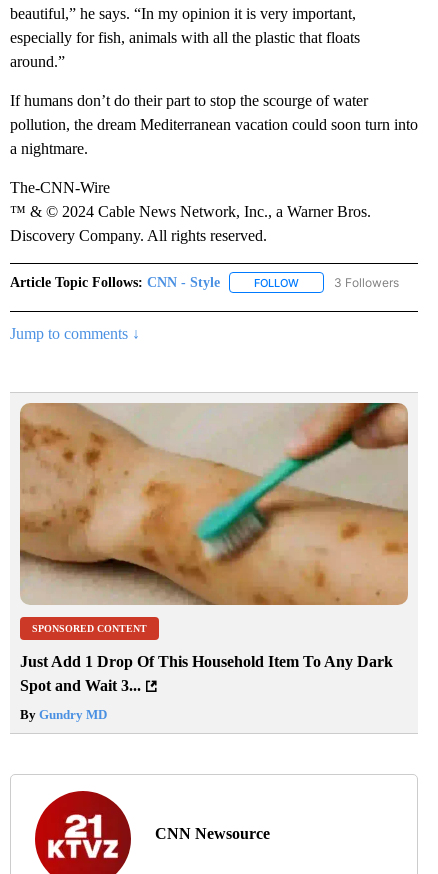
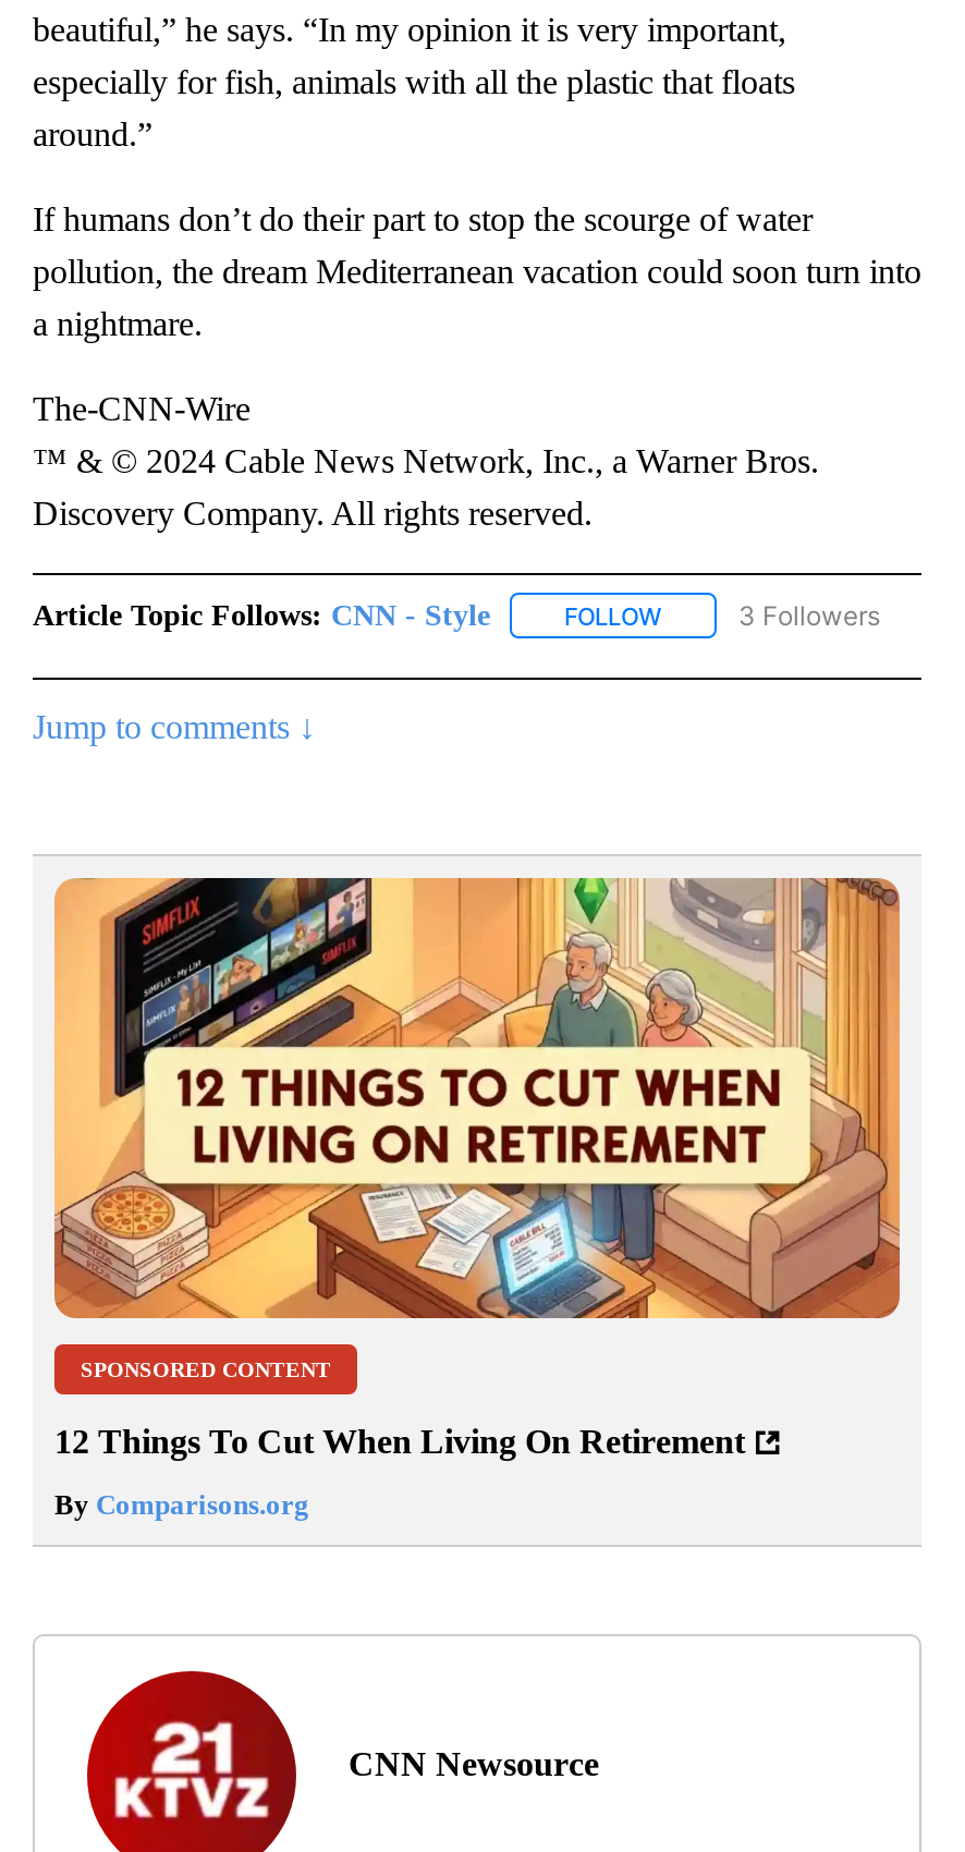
[19,402,409,606] [image] -> [54,876,902,1318] [image]
[20,653,393,694] Just Add 1 Drop Of This Household Item To Any Dark | Spot and Wait 3... -> [54,1424,745,1461] 12 Things To Cut When Living On Retirement
[20,707,107,722] By Gundry MD -> [54,1489,309,1522] By Comparisons.org

